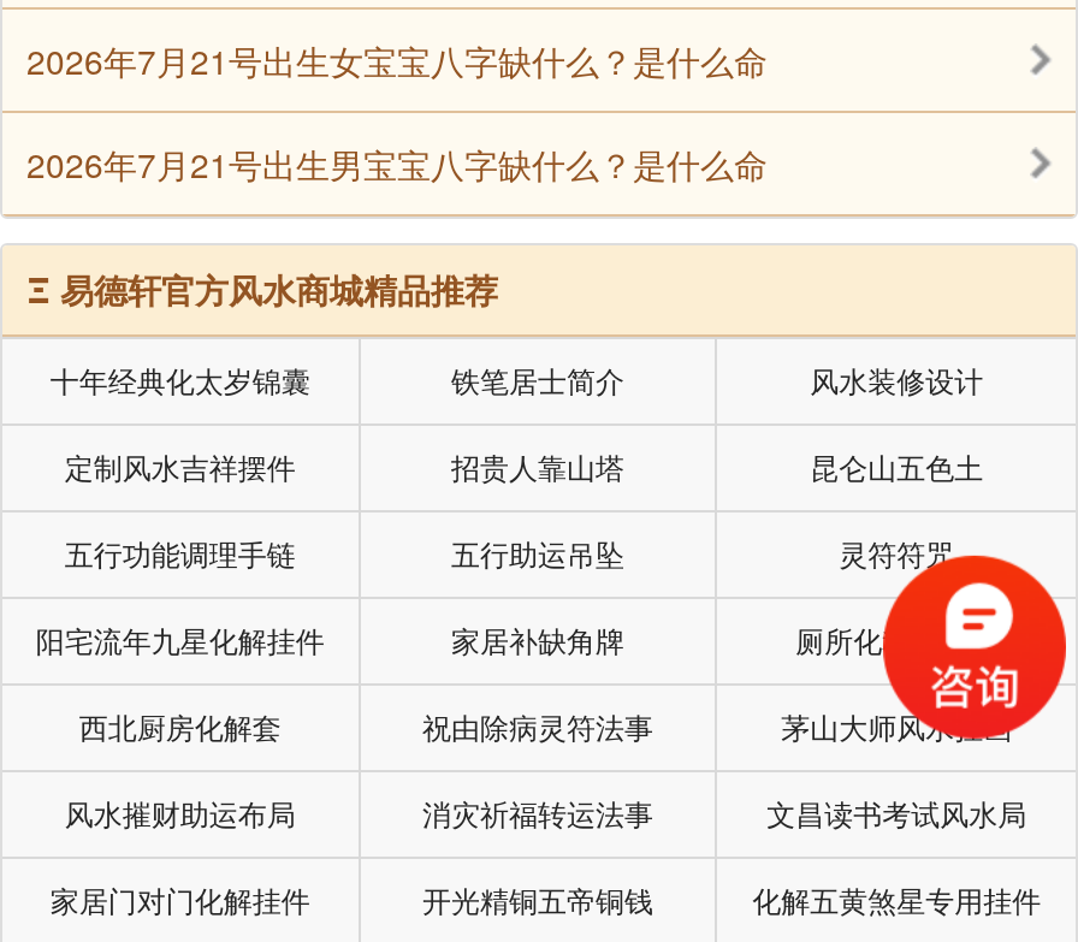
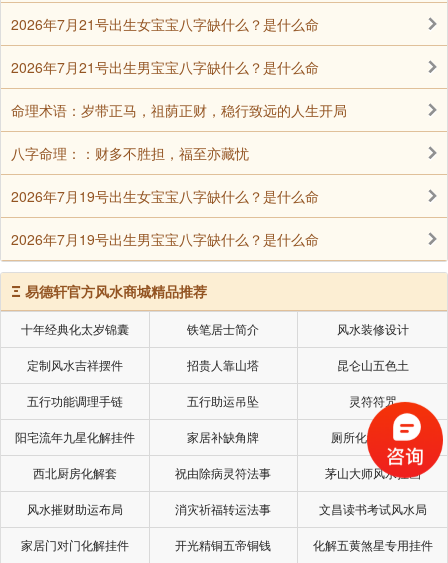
none -> [11,100,347,249] 命理术语：岁带正马，祖荫正财，稳行致远的人生开局 | 八字命理：：财多不胜担，福至亦藏忧 | 2026年7月19号出生女宝宝八字缺什么？是什么命 | 2026年7月19号出生男宝宝八字缺什么？是什么命

